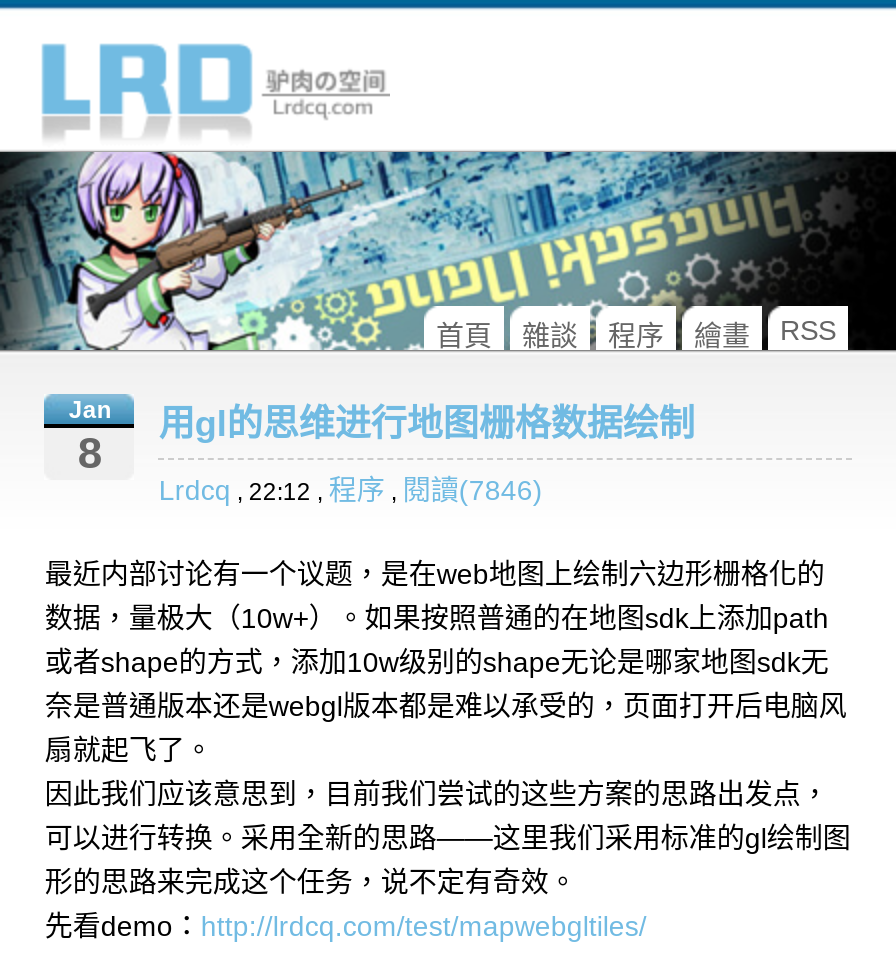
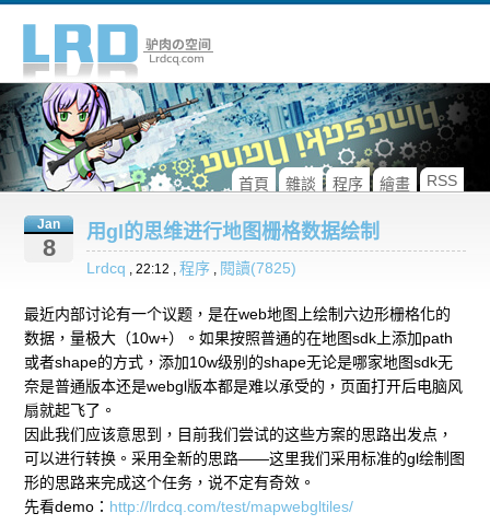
[159,474,543,506] Lrdcq, 22:12 ,程序,閱讀(7846) -> [87,259,297,277] Lrdcq, 22:12 ,程序,閱讀(7825)

